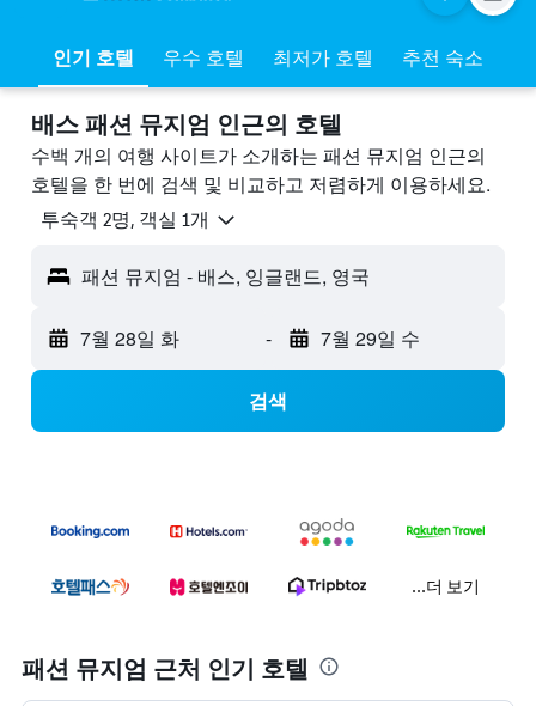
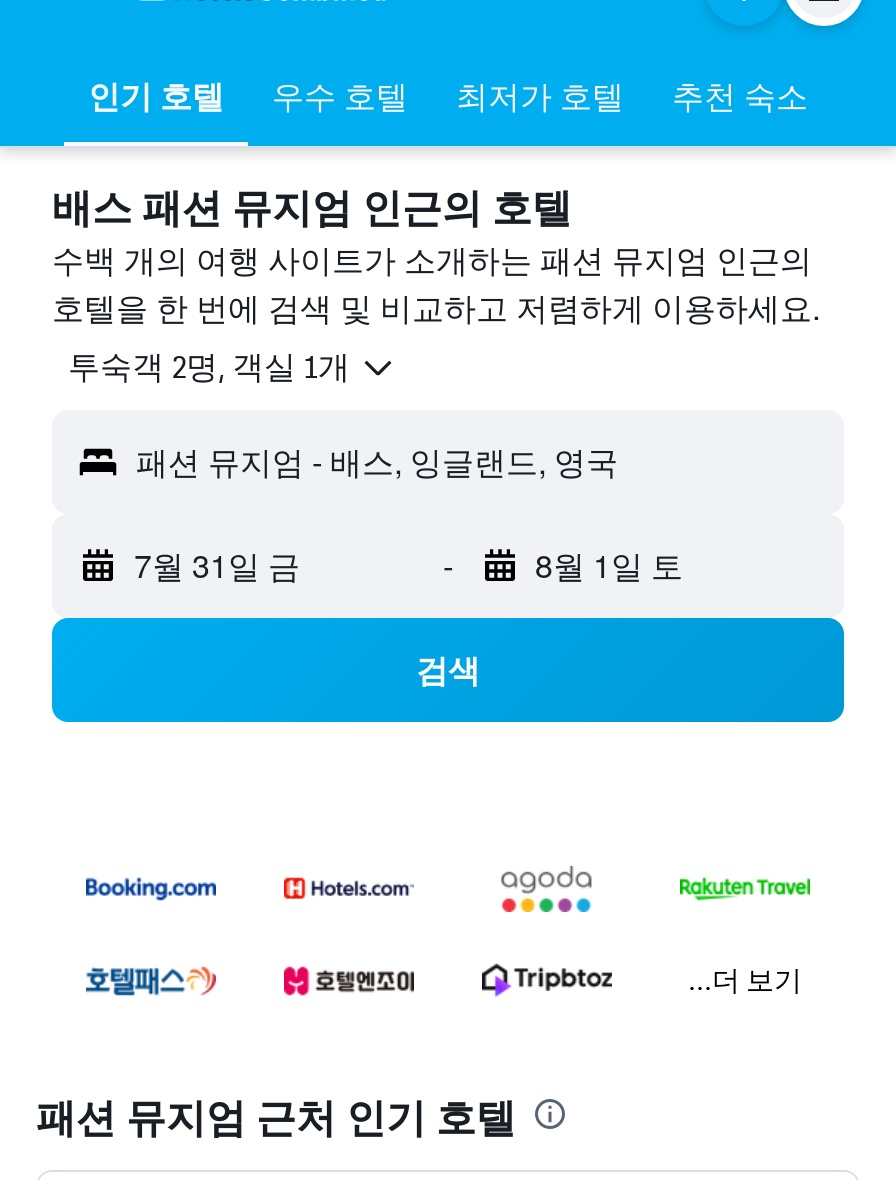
[80,325,179,352] 7월 28일 화 -> [134,542,300,588] 7월 31일 금
[320,325,419,352] 7월 29일 수 -> [535,542,683,588] 8월 1일 토

